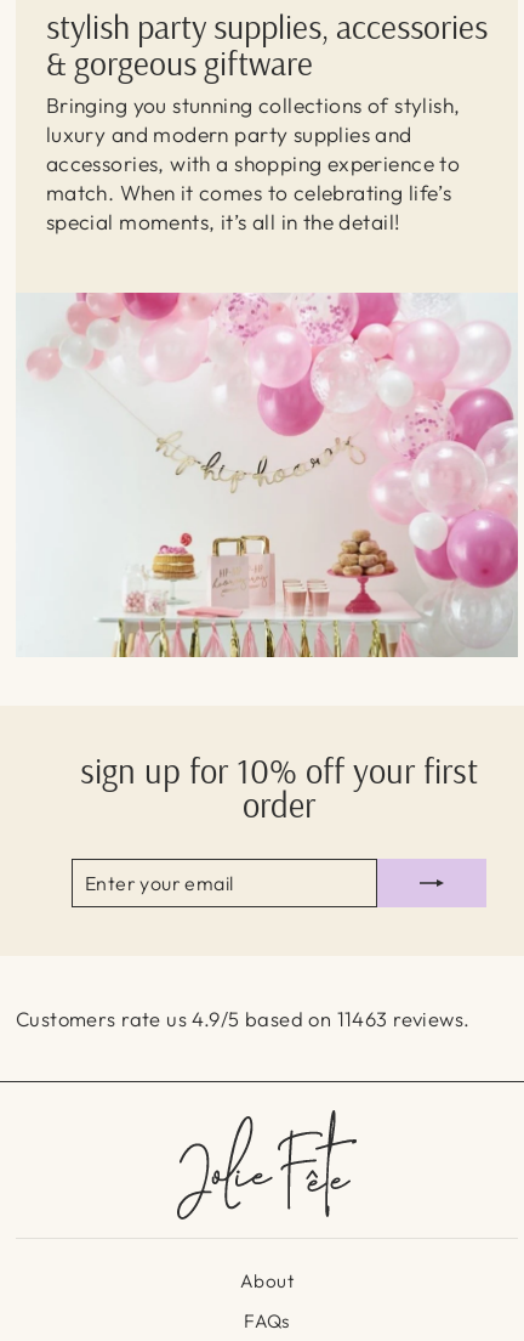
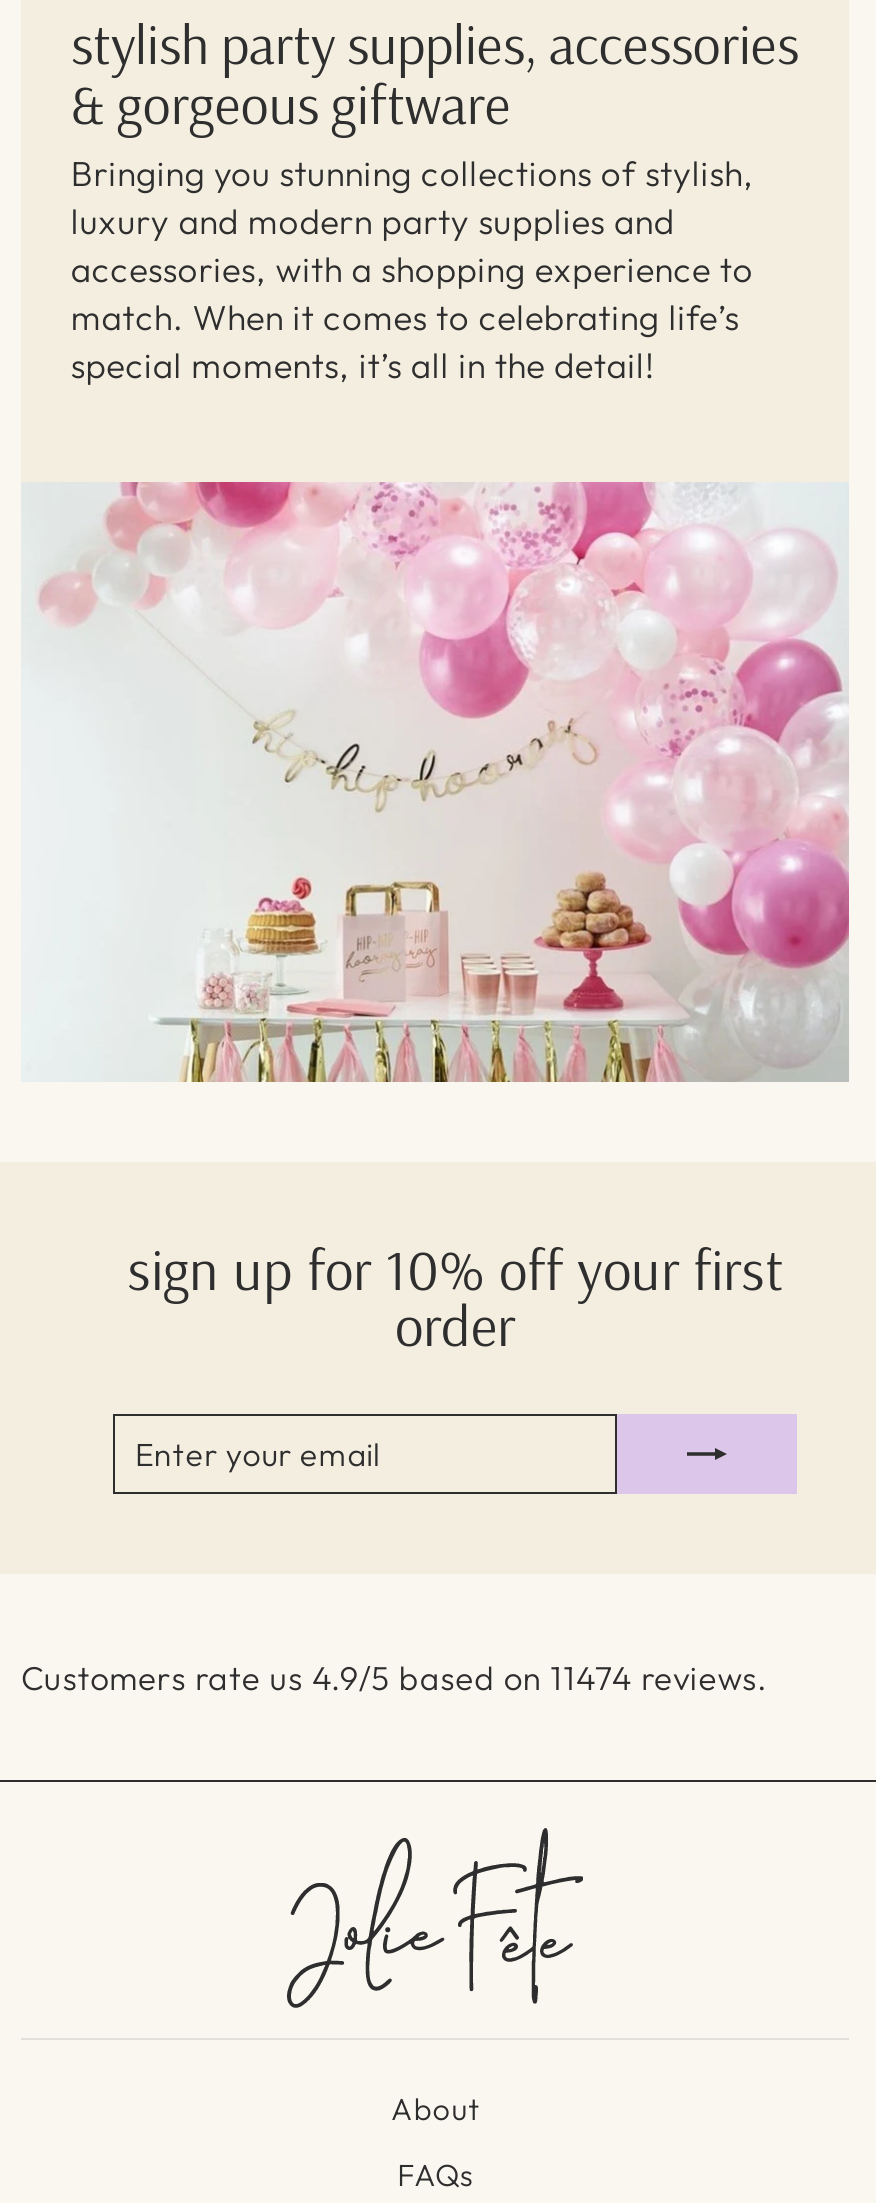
[16,1006,470,1032] Customers rate us 4.9/5 based on 11463 reviews. -> [21,1656,768,1698] Customers rate us 4.9/5 based on 11474 reviews.

